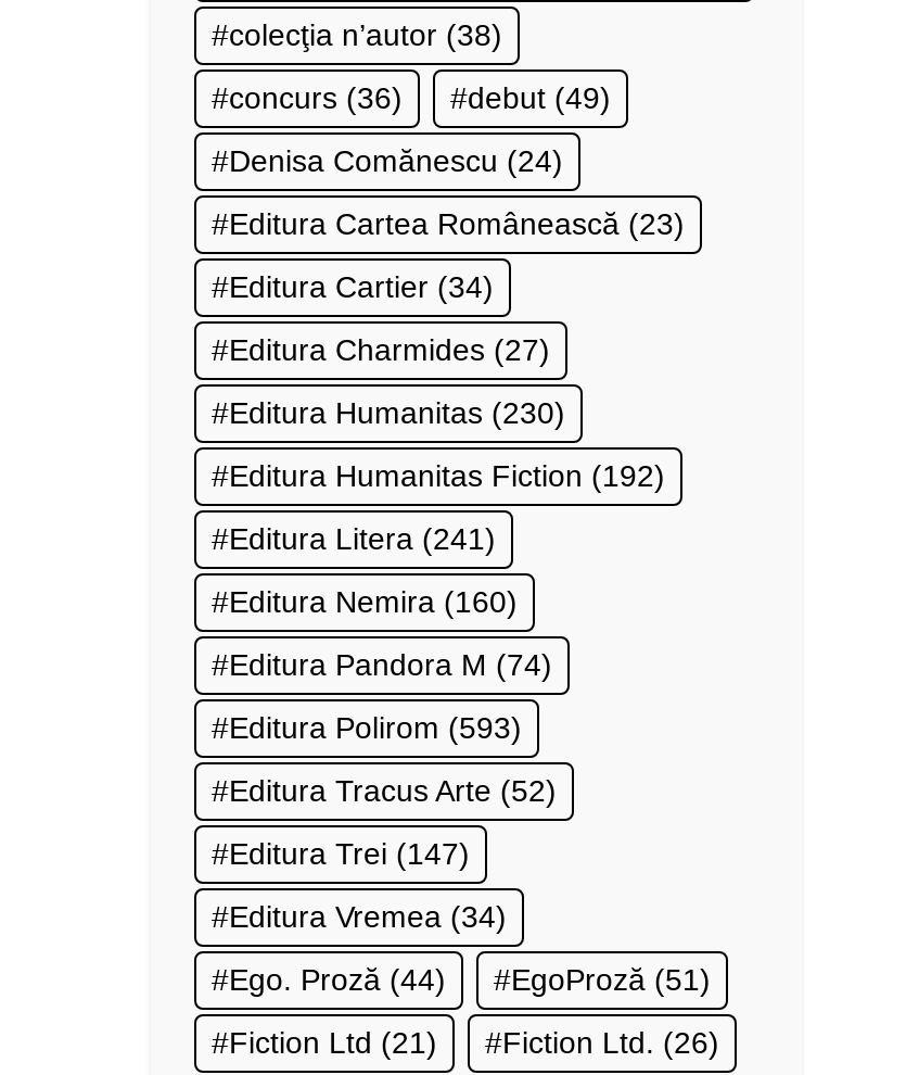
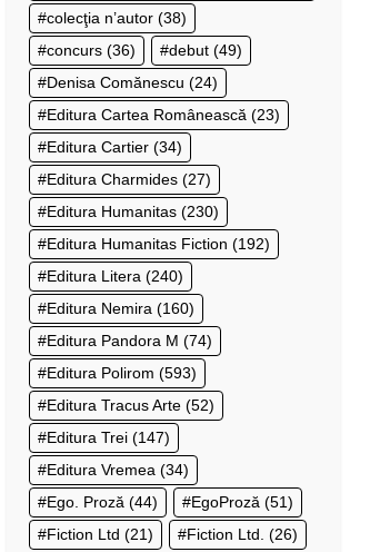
[229,521,496,556] Editura Litera (241) -> [47,267,183,285] Editura Litera (240)

